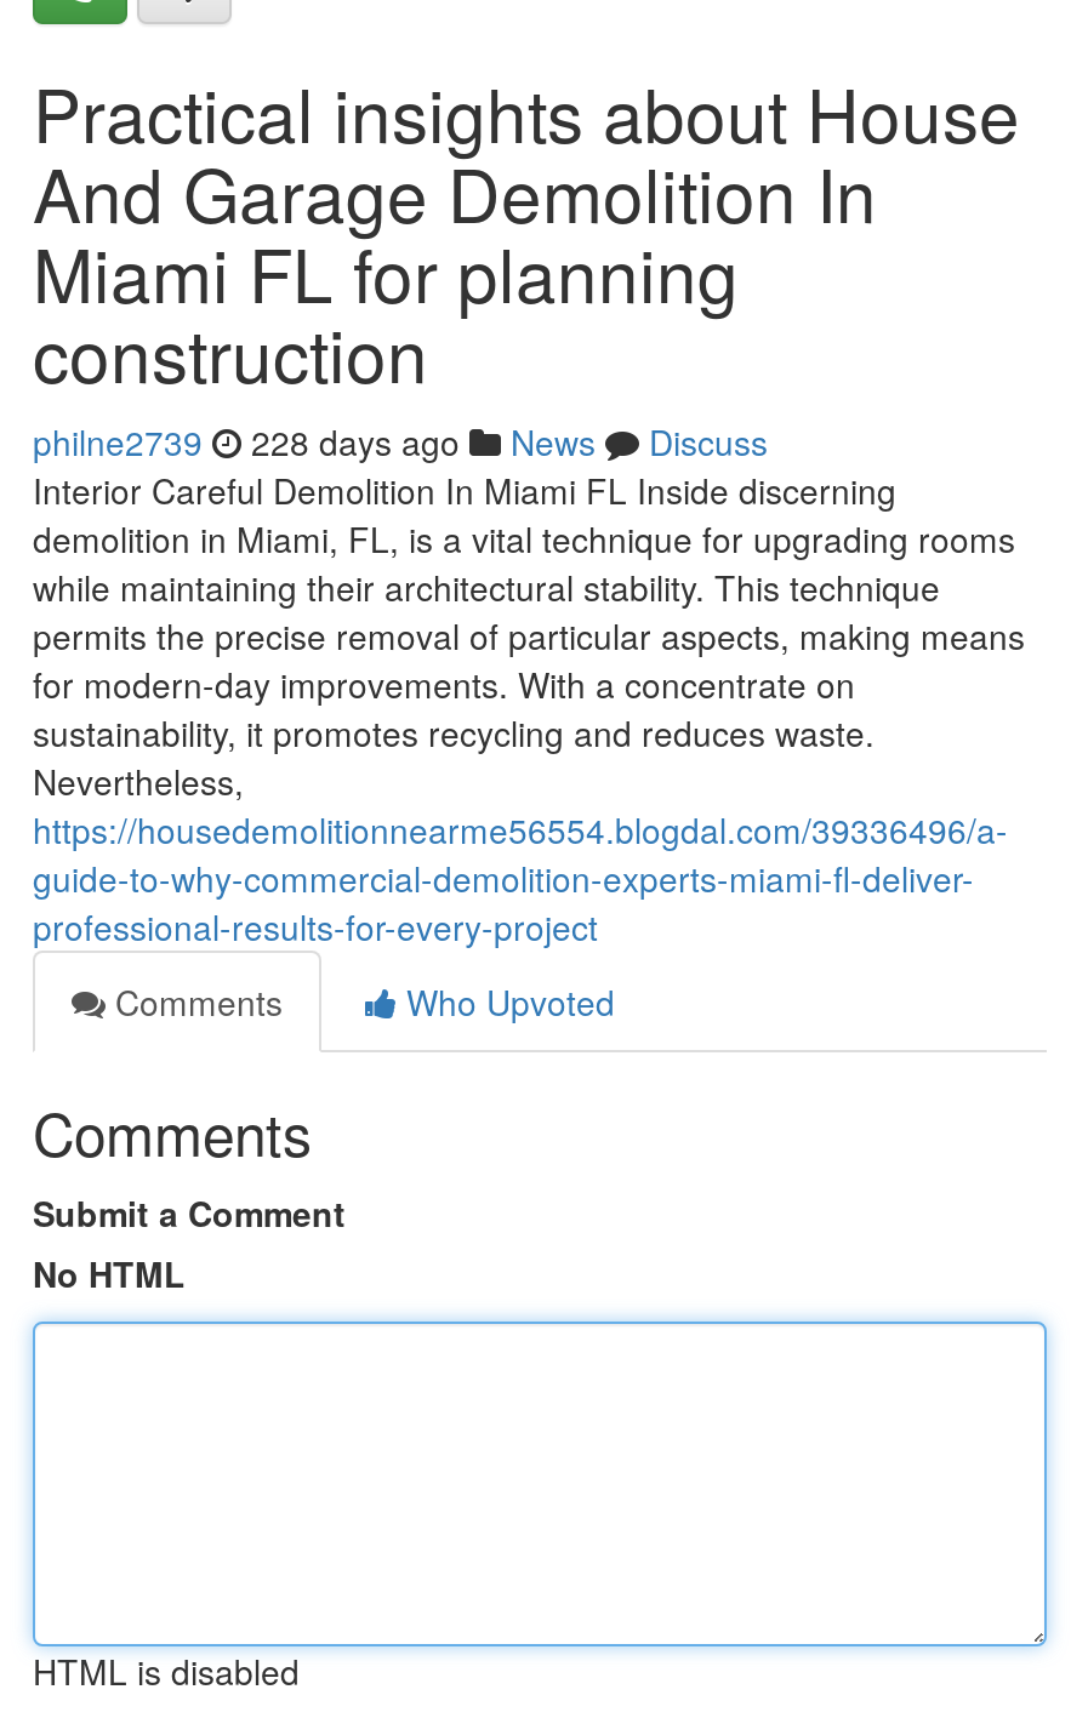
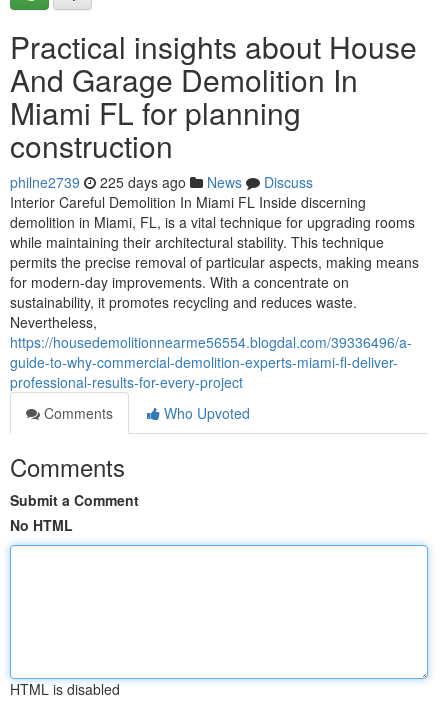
[33,417,768,466] philne2739 228 days ago News Discuss -> [10,172,313,192] philne2739 225 days ago News Discuss

